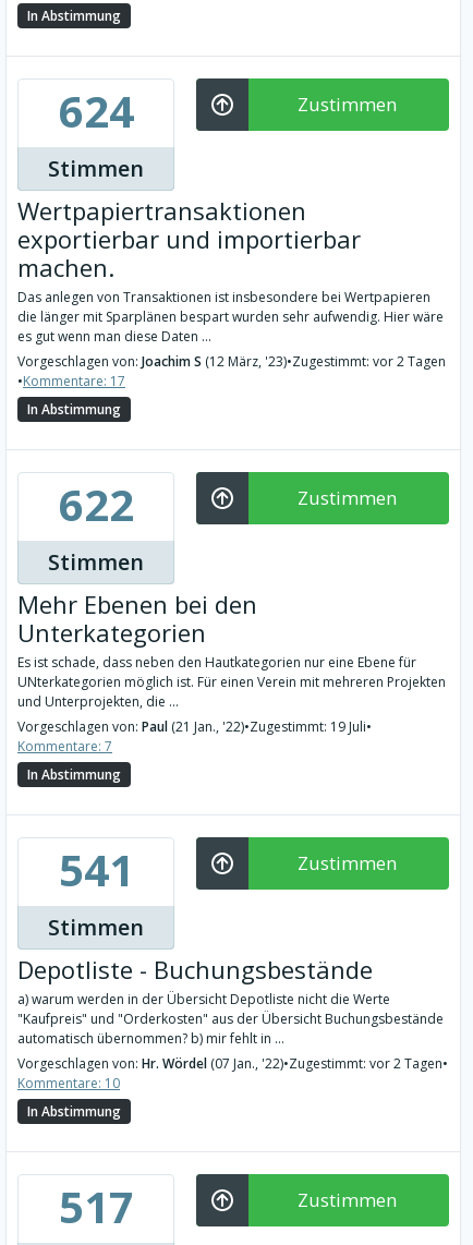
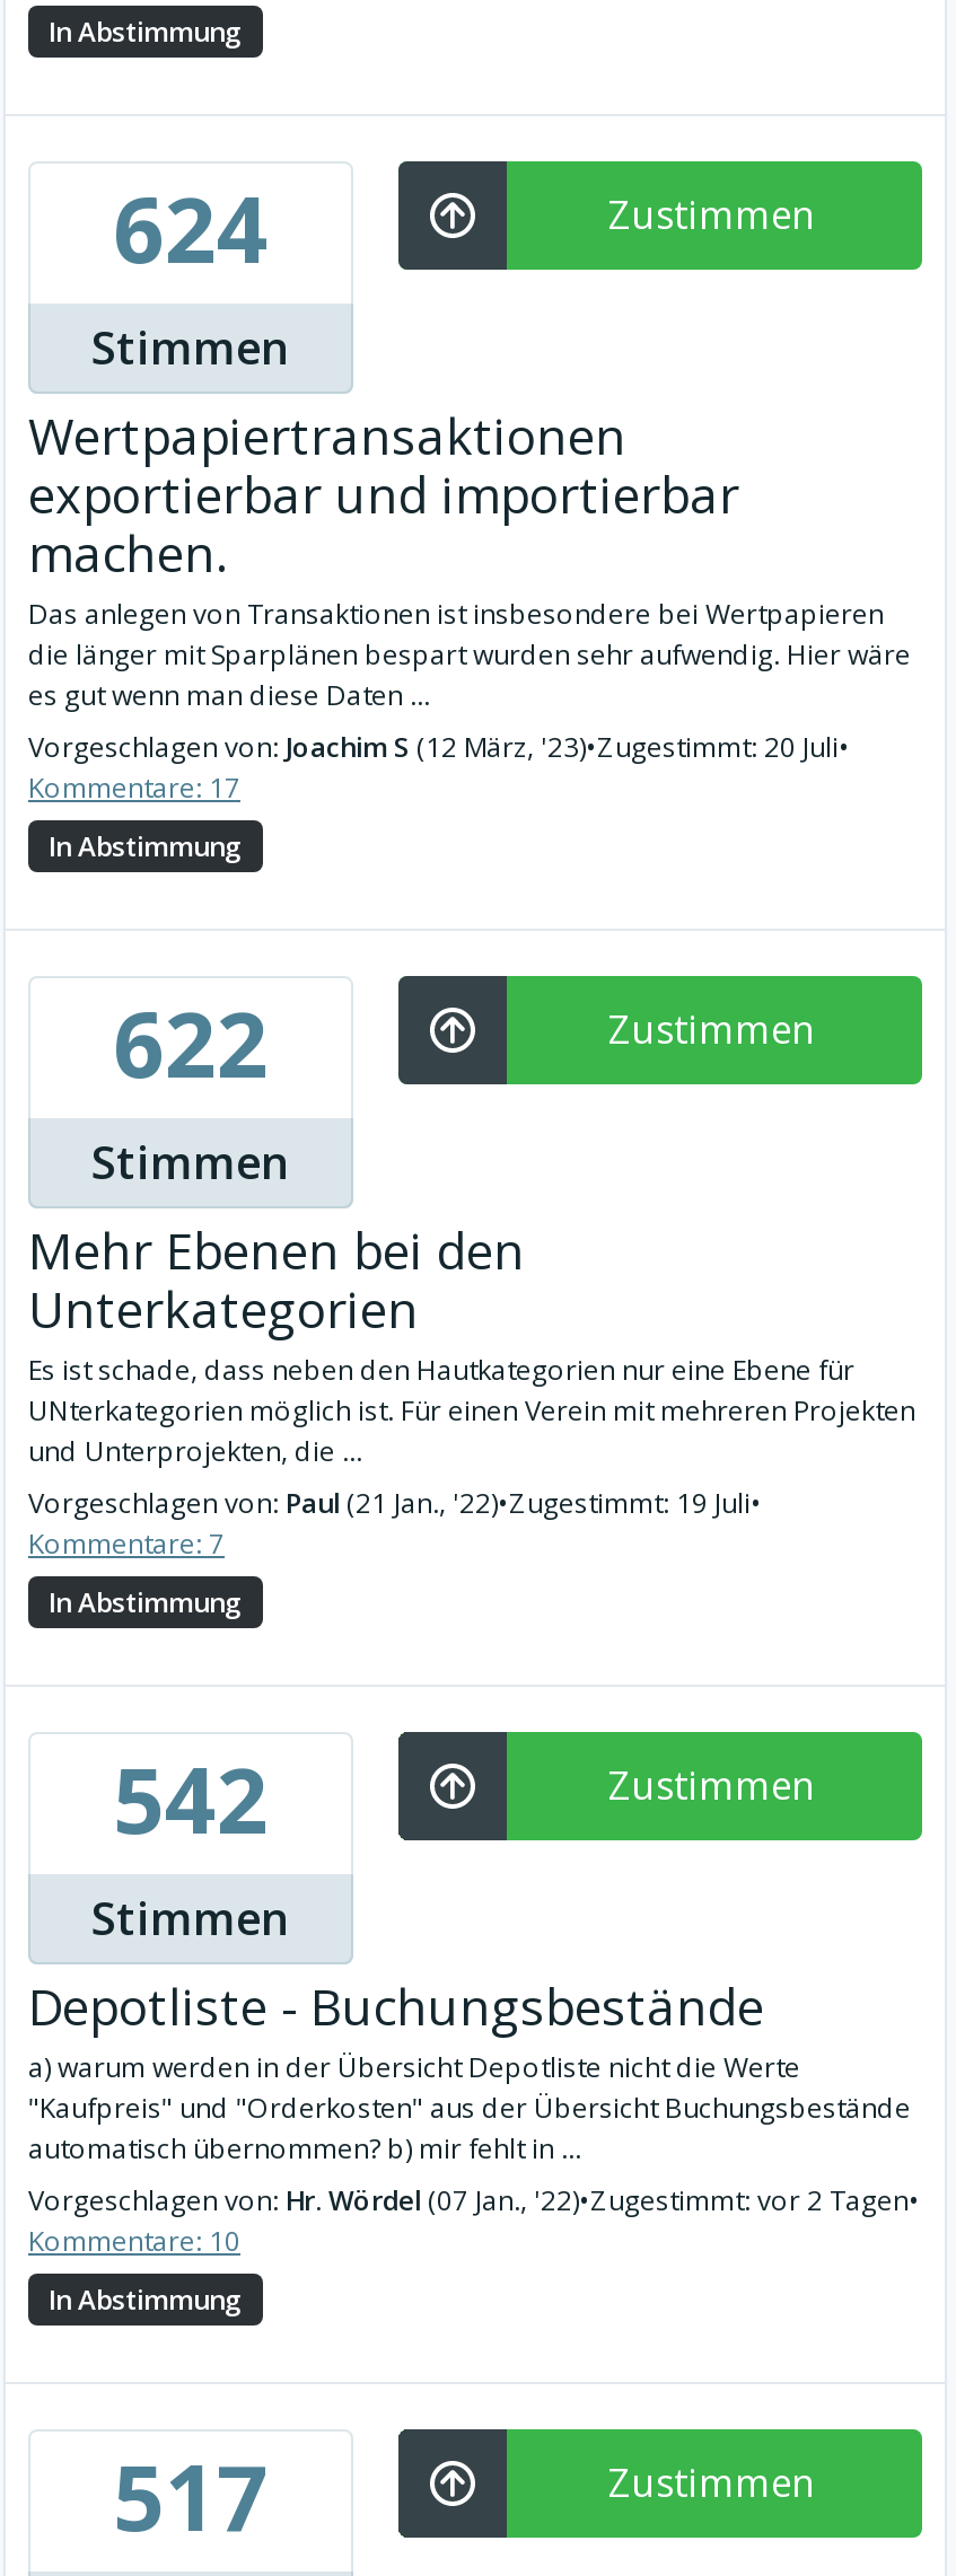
[17,352,446,390] Vorgeschlagen von: Joachim S (12 März, '23)•Zugestimmt: vor 2 Tagen | •Kommentare: 17 -> [28,728,850,807] Vorgeschlagen von: Joachim S (12 März, '23)•Zugestimmt: 20 Juli• | Kommentare: 17
[58,839,134,899] 541 -> [113,1737,269,1861] 542

